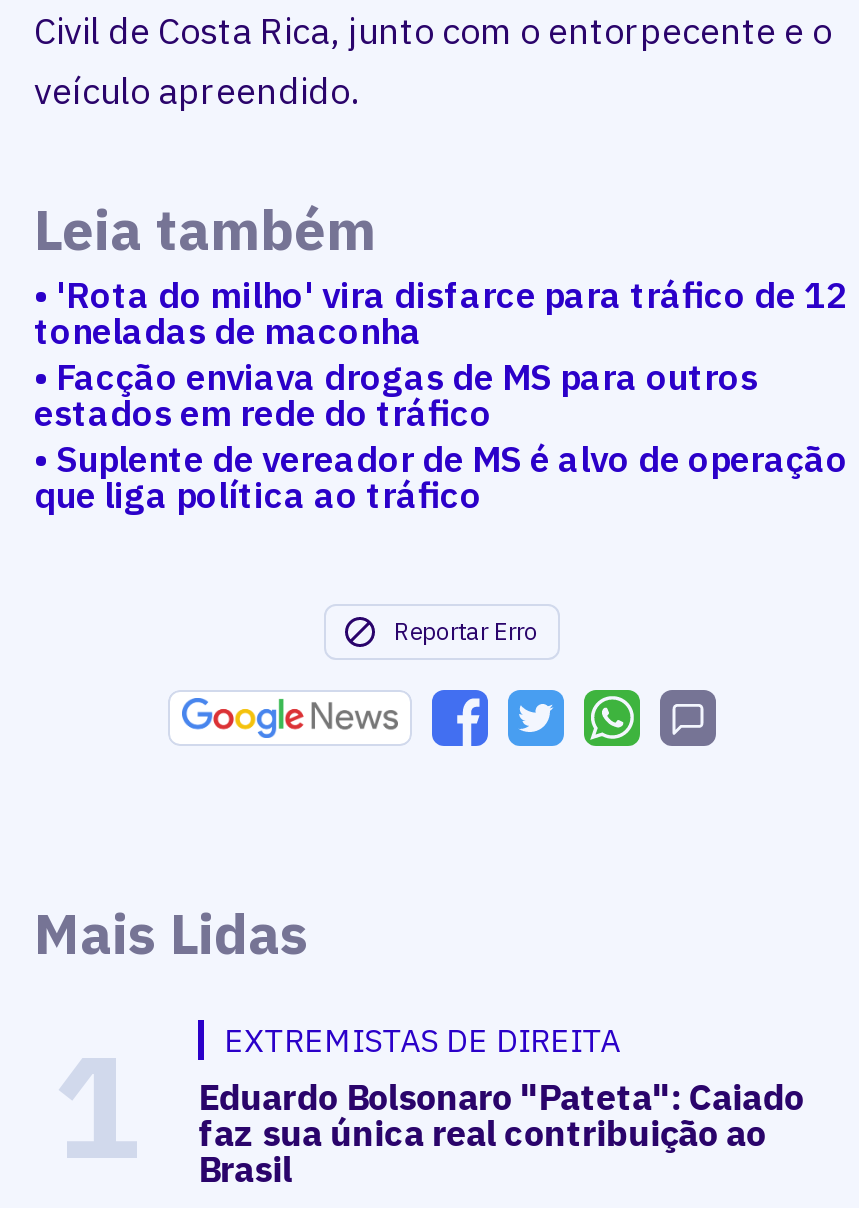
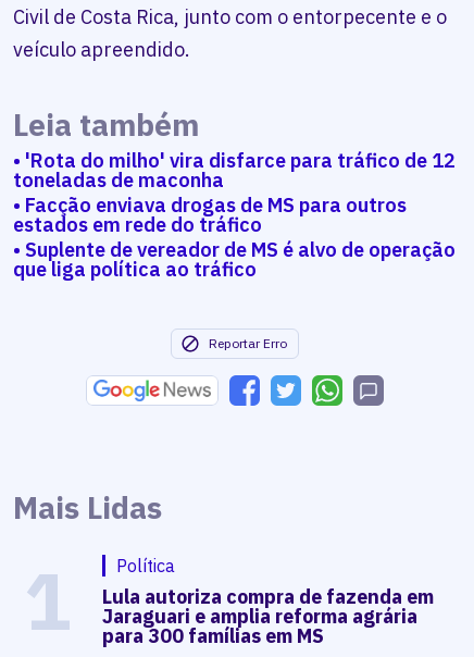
[198,1021,804,1193] EXTREMISTAS DE DIREITA | Eduardo Bolsonaro "Pateta": Caiado | faz sua única real contribuição ao | Brasil -> [102,555,434,649] Política | Lula autoriza compra de fazenda em | Jaraguari e amplia reforma agrária | para 300 famílias em MS

